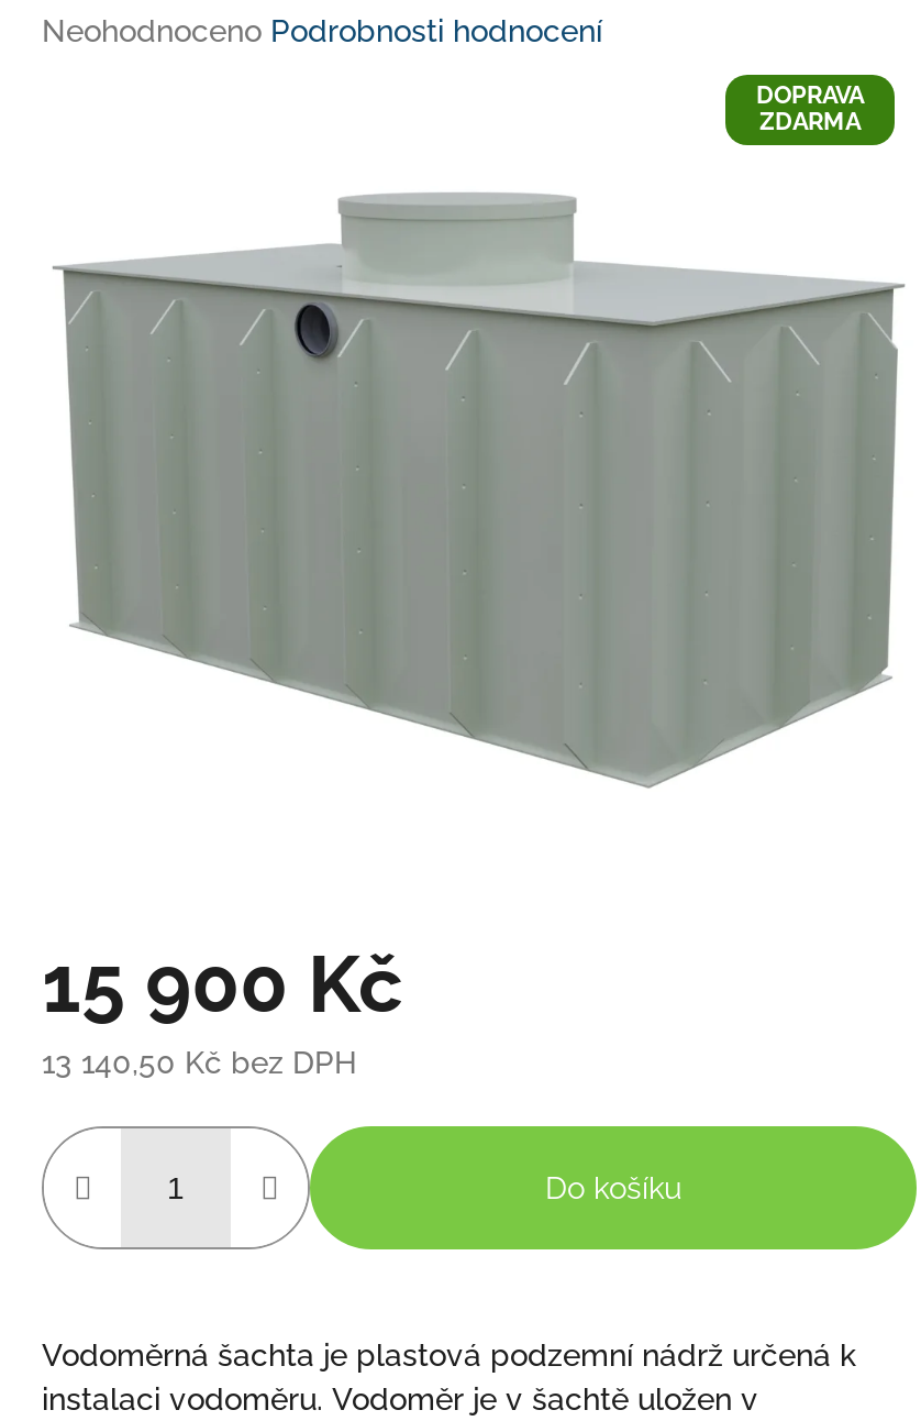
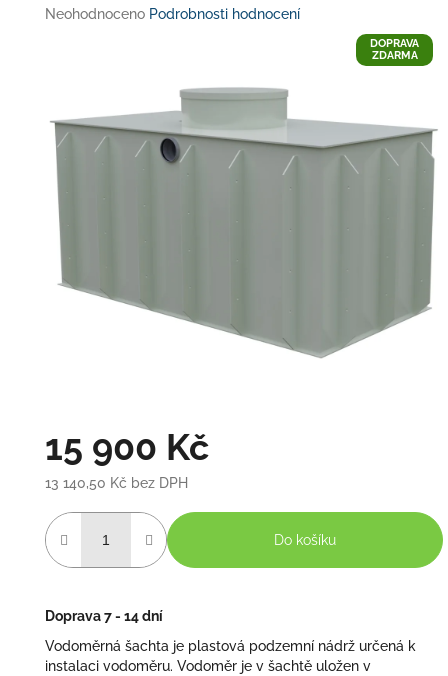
none -> [45,608,163,624] Doprava 7 - 14 dní

